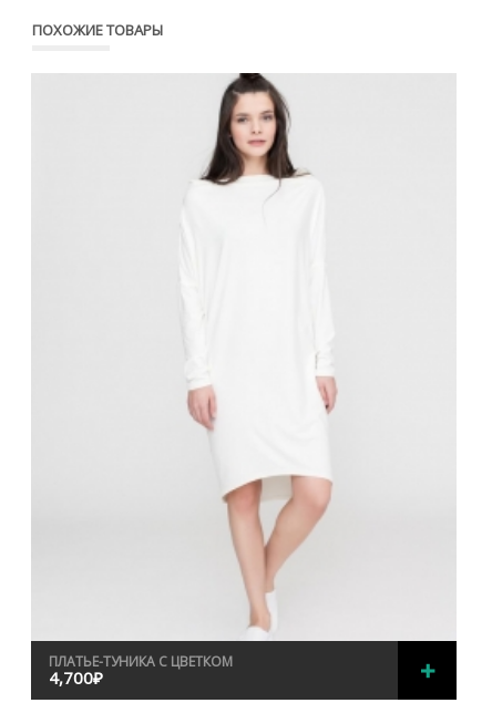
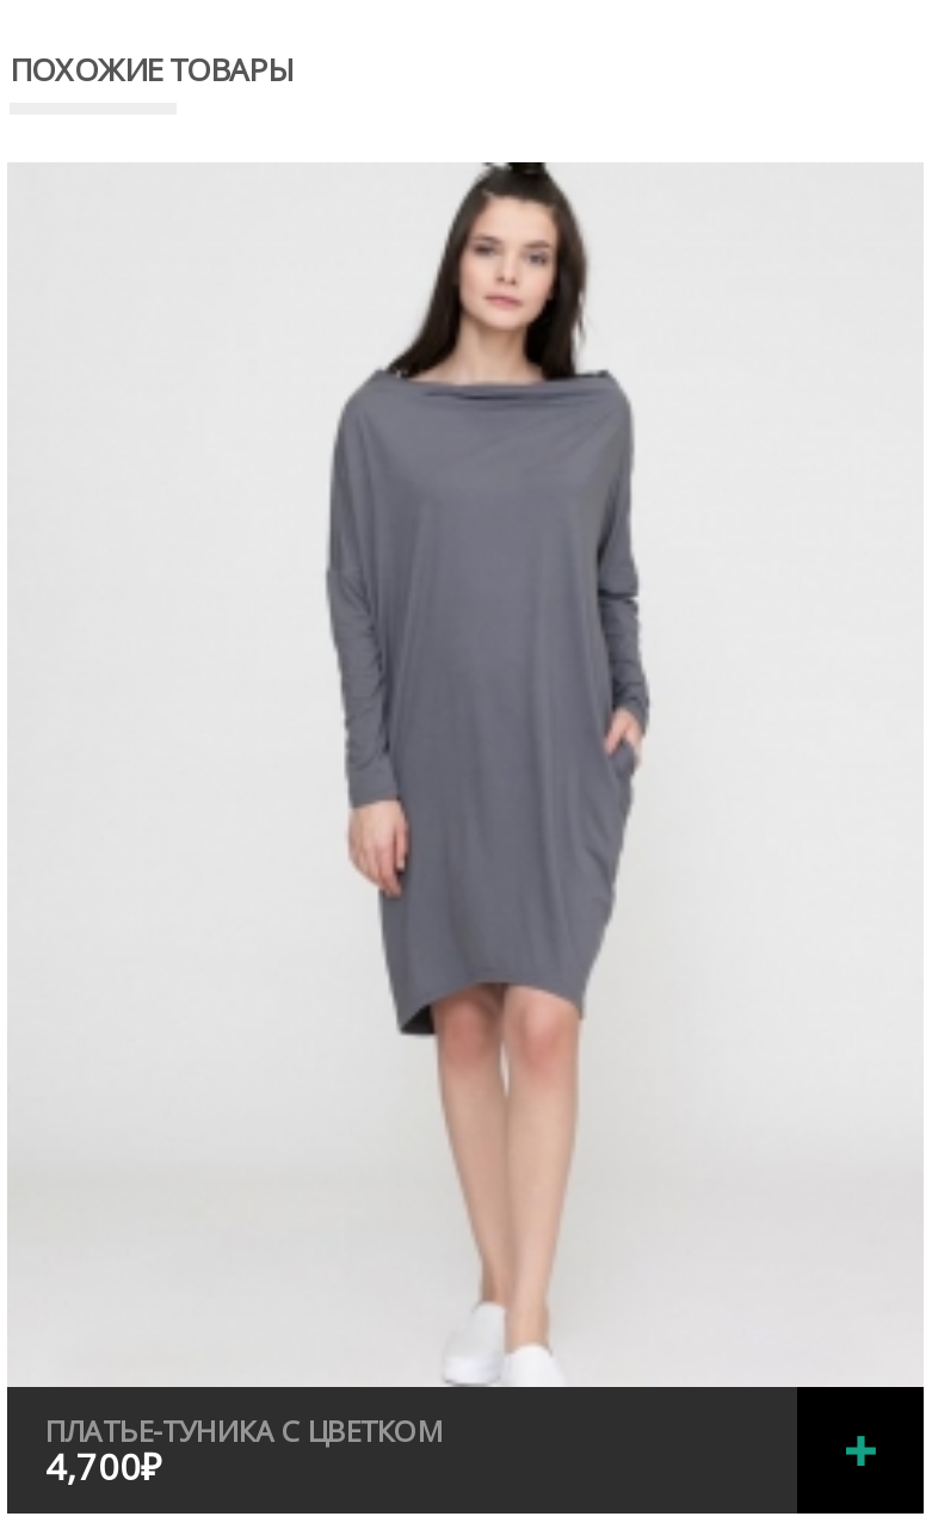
[180,72,337,638] [image] -> [325,160,663,1387] [image]

